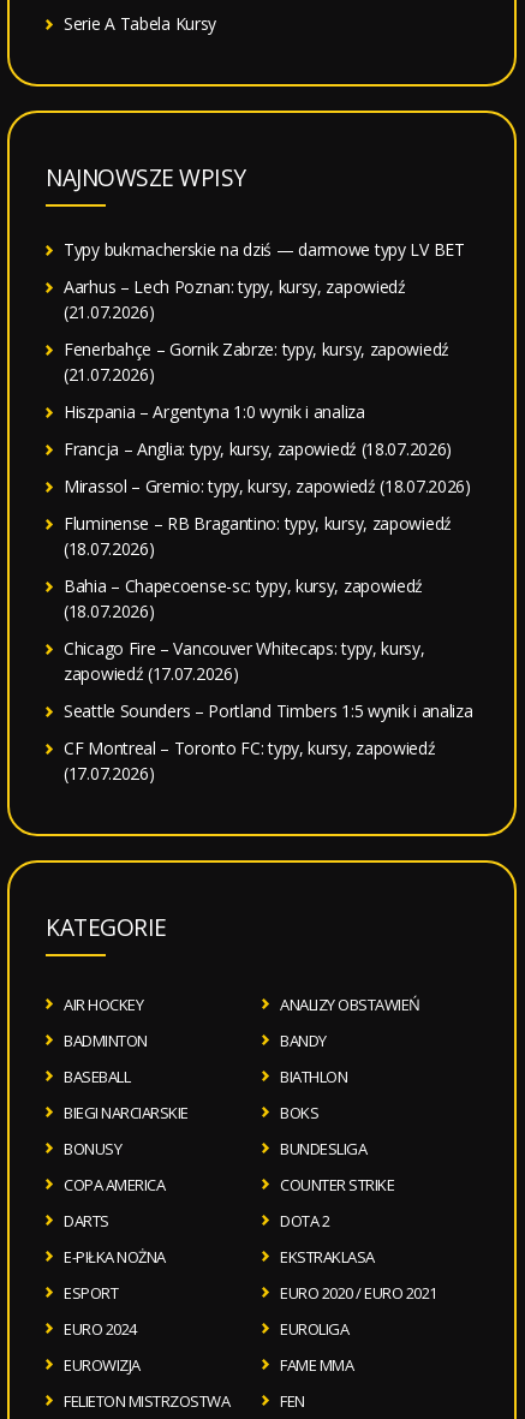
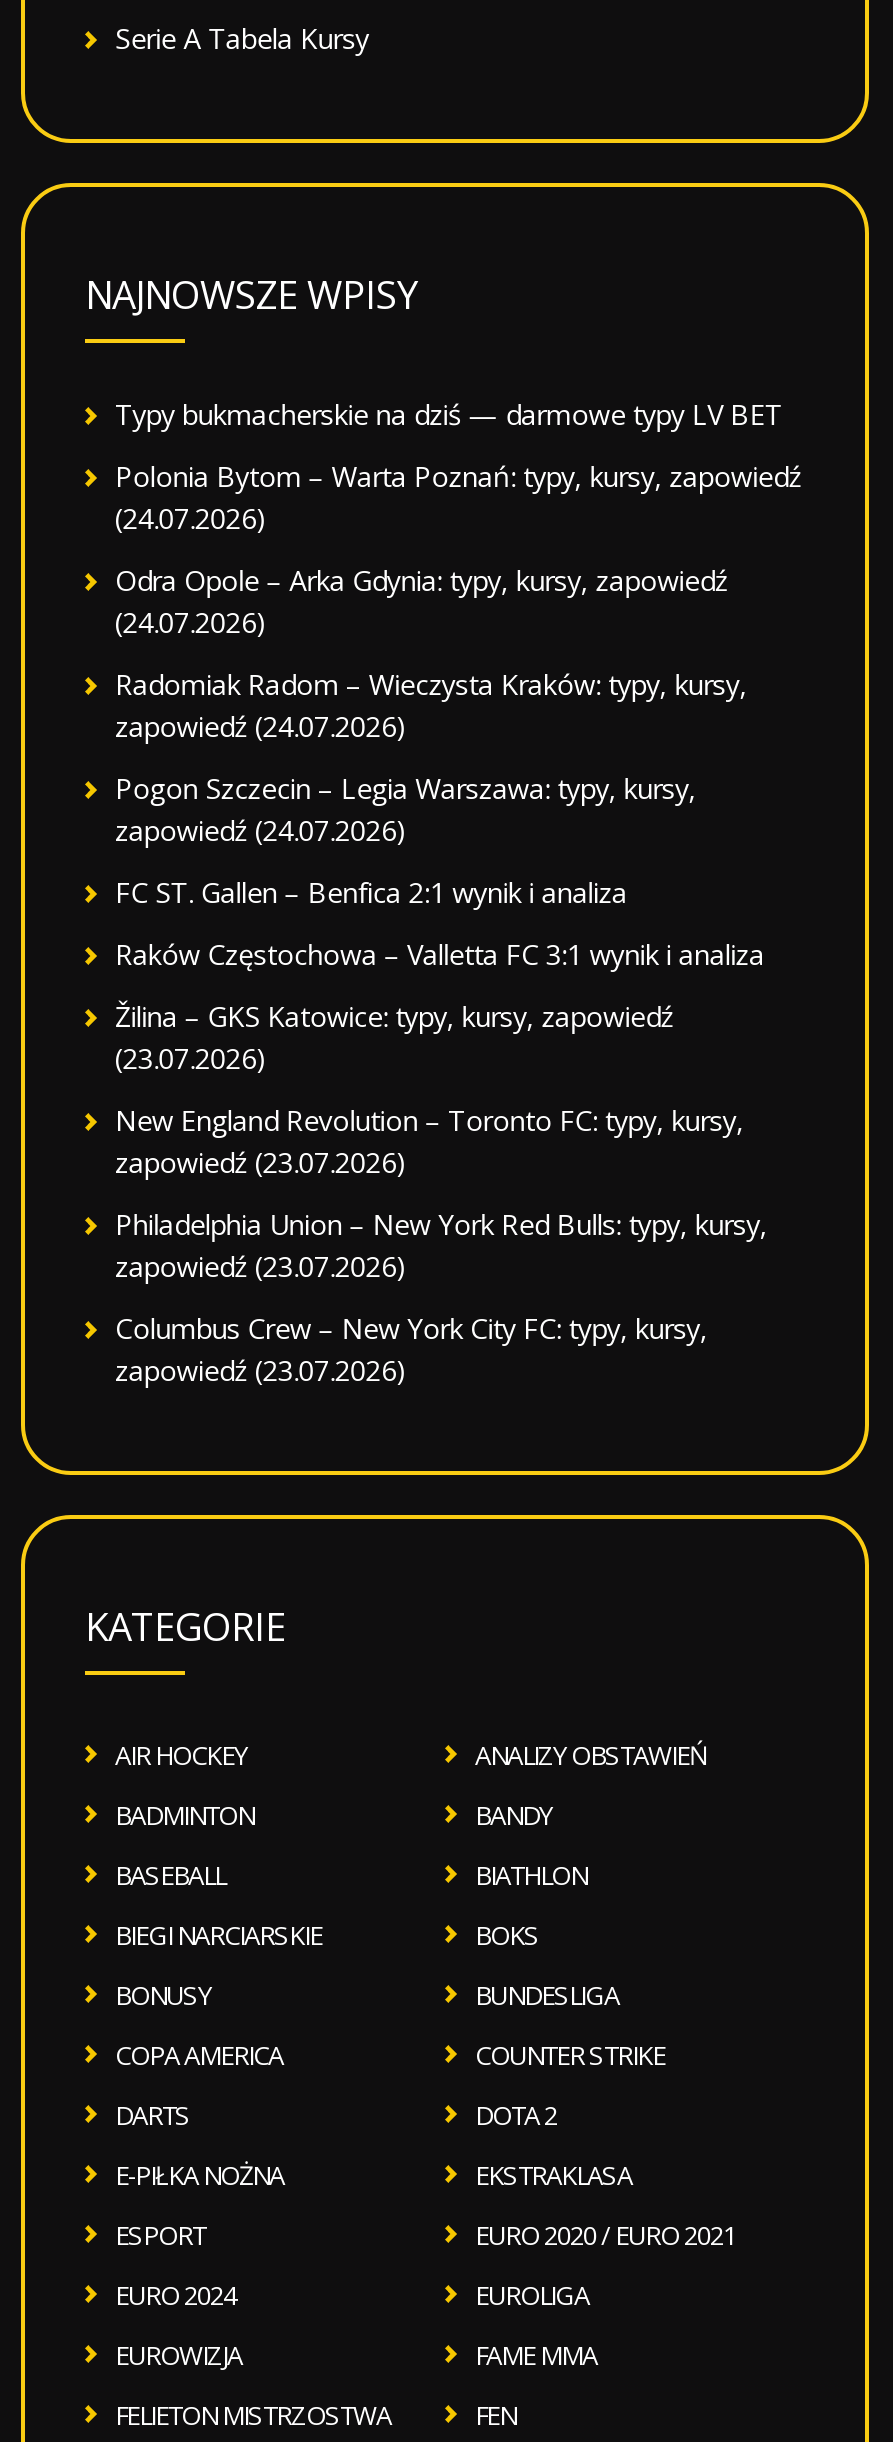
[64,275,406,323] Aarhus – Lech Poznan: typy, kursy, zapowiedź | (21.07.2026) -> [115,456,802,536] Polonia Bytom – Warta Poznań: typy, kursy, zapowiedź | (24.07.2026)
[64,337,449,385] Fenerbahçe – Gornik Zabrze: typy, kursy, zapowiedź | (21.07.2026) -> [115,560,728,640] Odra Opole – Arka Gdynia: typy, kursy, zapowiedź | (24.07.2026)
[64,400,365,423] Hiszpania – Argentyna 1:0 wynik i analiza -> [115,664,747,744] Radomiak Radom – Wieczysta Kraków: typy, kursy, | zapowiedź (24.07.2026)
[64,437,452,460] Francja – Anglia: typy, kursy, zapowiedź (18.07.2026) -> [115,768,696,848] Pogon Szczecin – Legia Warszawa: typy, kursy, | zapowiedź (24.07.2026)
[64,474,471,497] Mirassol – Gremio: typy, kursy, zapowiedź (18.07.2026) -> [115,872,627,910] FC ST. Gallen – Benfica 2:1 wynik i analiza
[64,511,452,560] Fluminense – RB Bragantino: typy, kursy, zapowiedź | (18.07.2026) -> [115,934,764,972] Raków Częstochowa – Valletta FC 3:1 wynik i analiza
[64,574,423,622] Bahia – Chapecoense-sc: typy, kursy, zapowiedź | (18.07.2026) -> [115,996,674,1076] Žilina – GKS Katowice: typy, kursy, zapowiedź | (23.07.2026)
[64,636,425,685] Chicago Fire – Vancouver Whitecaps: typy, kursy, | zapowiedź (17.07.2026) -> [115,1100,744,1180] New England Revolution – Toronto FC: typy, kursy, | zapowiedź (23.07.2026)
[64,699,473,722] Seattle Sounders – Portland Timbers 1:5 wynik i analiza -> [115,1204,767,1284] Philadelphia Union – New York Red Bulls: typy, kursy, | zapowiedź (23.07.2026)
[64,736,436,784] CF Montreal – Toronto FC: typy, kursy, zapowiedź | (17.07.2026) -> [115,1308,707,1388] Columbus Crew – New York City FC: typy, kursy, | zapowiedź (23.07.2026)

